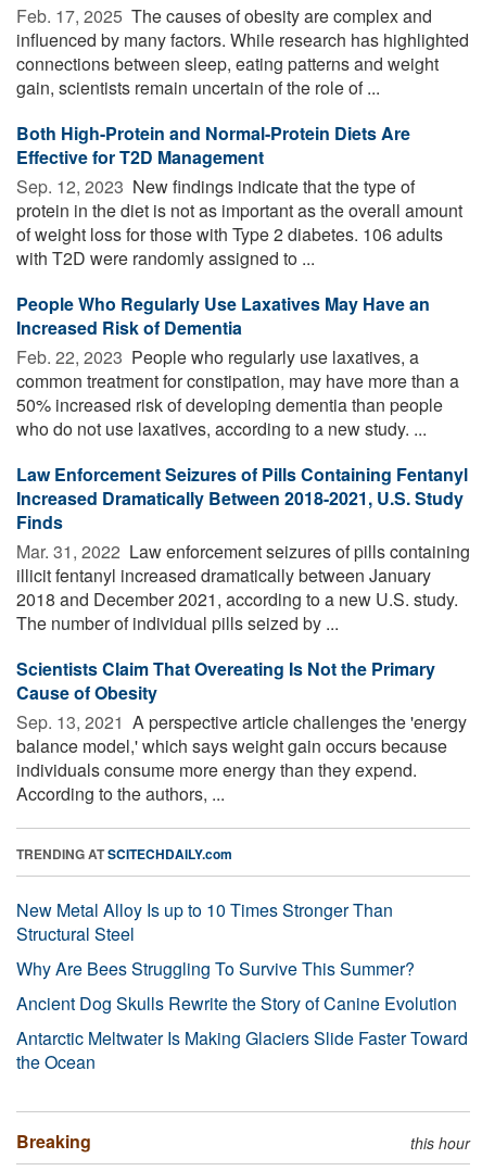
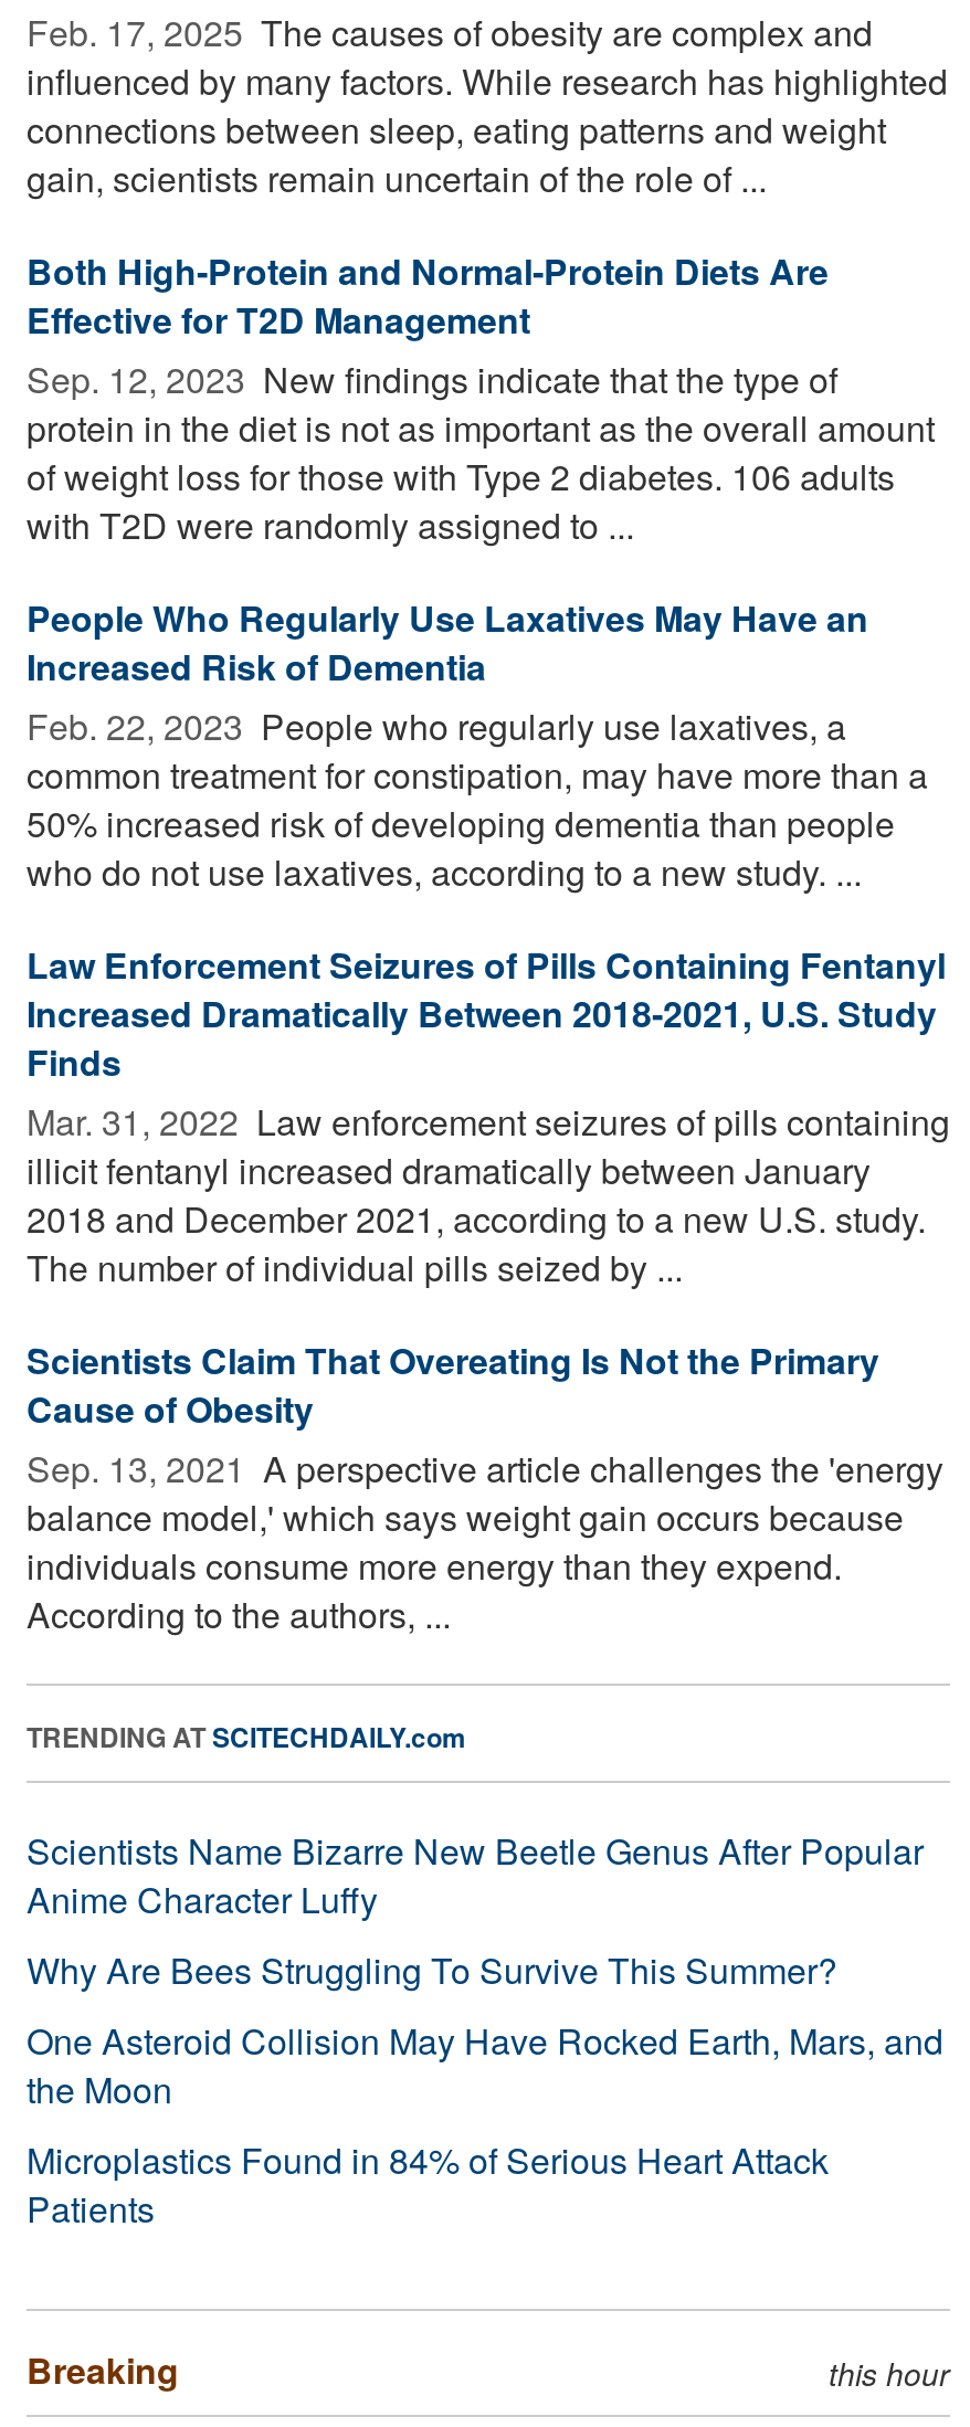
[16,897,393,946] New Metal Alloy Is up to 10 Times Stronger Than | Structural Steel -> [27,1825,924,1924] Scientists Name Bizarre New Beetle Genus After Popular | Anime Character Luffy
[16,990,468,1074] Ancient Dog Skulls Rewrite the Story of Canine Evolution | Antarctic Meltwater Is Making Glaciers Slide Faster Toward | the Ocean -> [27,2015,943,2233] One Asteroid Collision May Have Rocked Earth, Mars, and | the Moon | Microplastics Found in 84% of Serious Heart Attack | Patients

